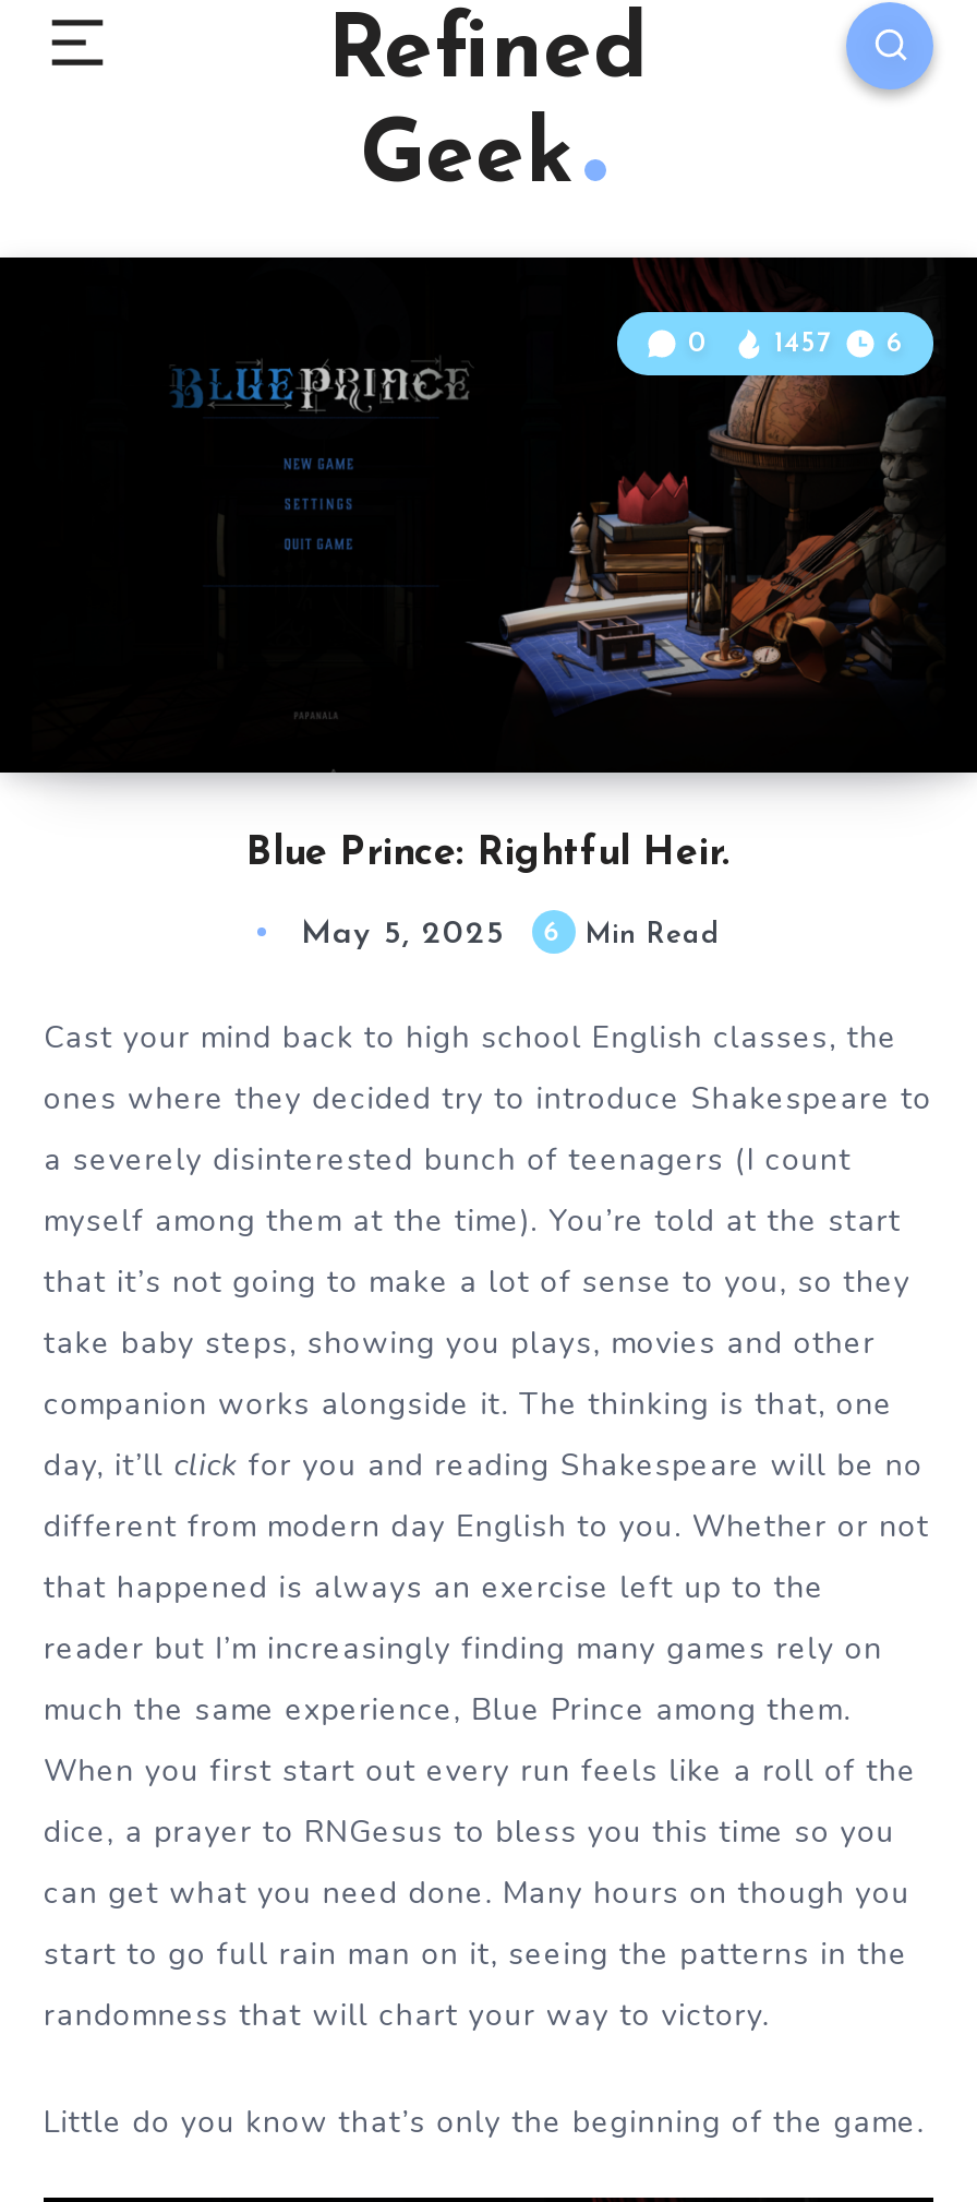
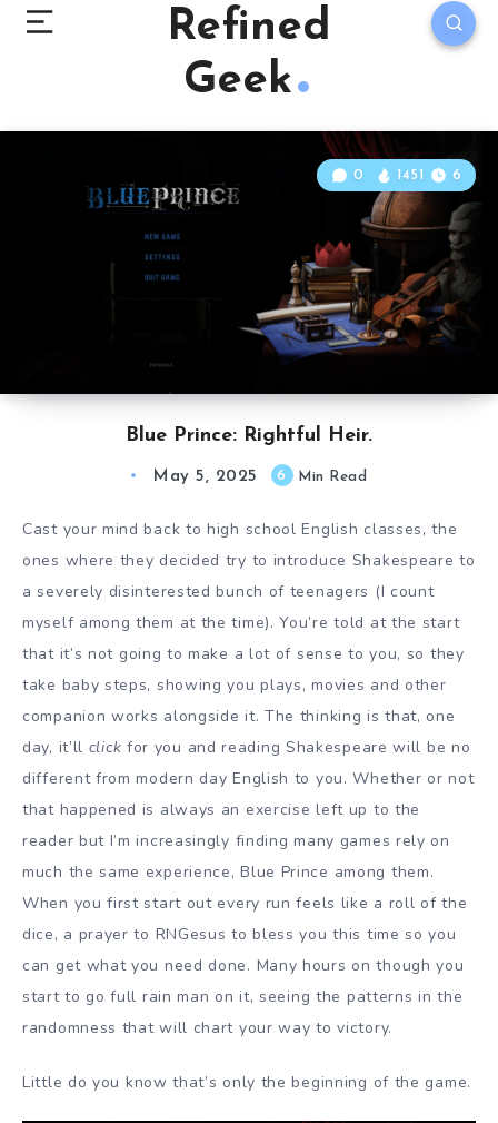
[764,330,831,358] 1457 -> [392,168,424,183] 1451

